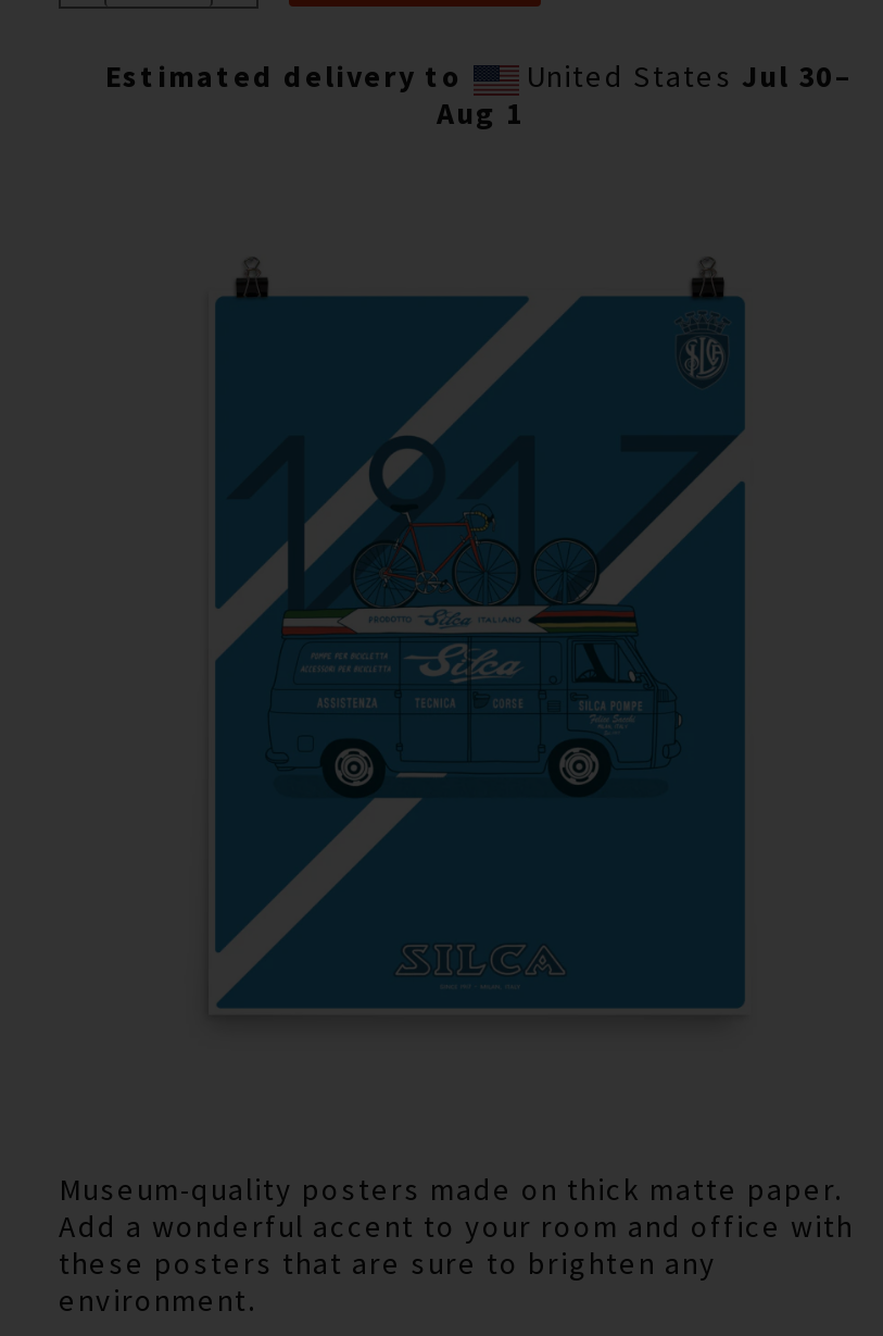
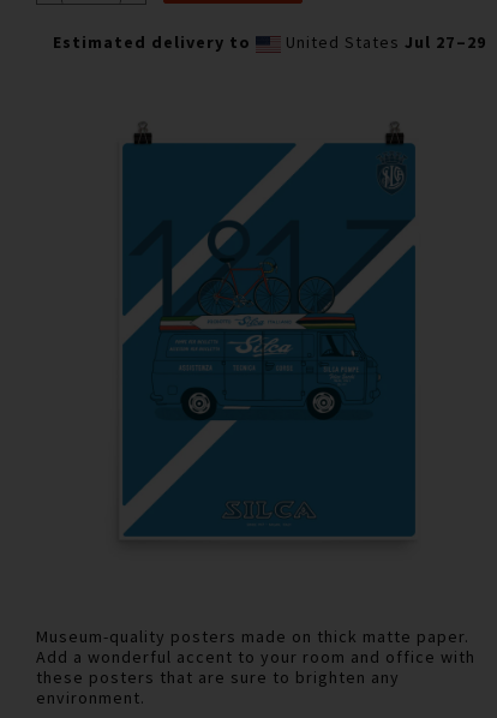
[437,57,855,133] United States Jul 30– | Aug 1 -> [280,31,486,53] United States Jul 27–29

